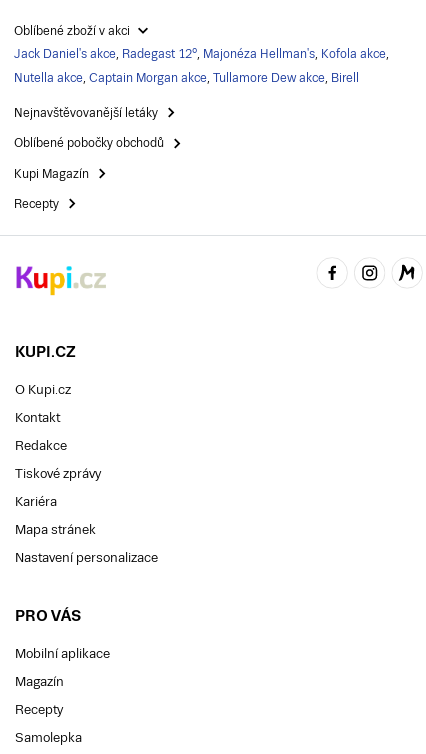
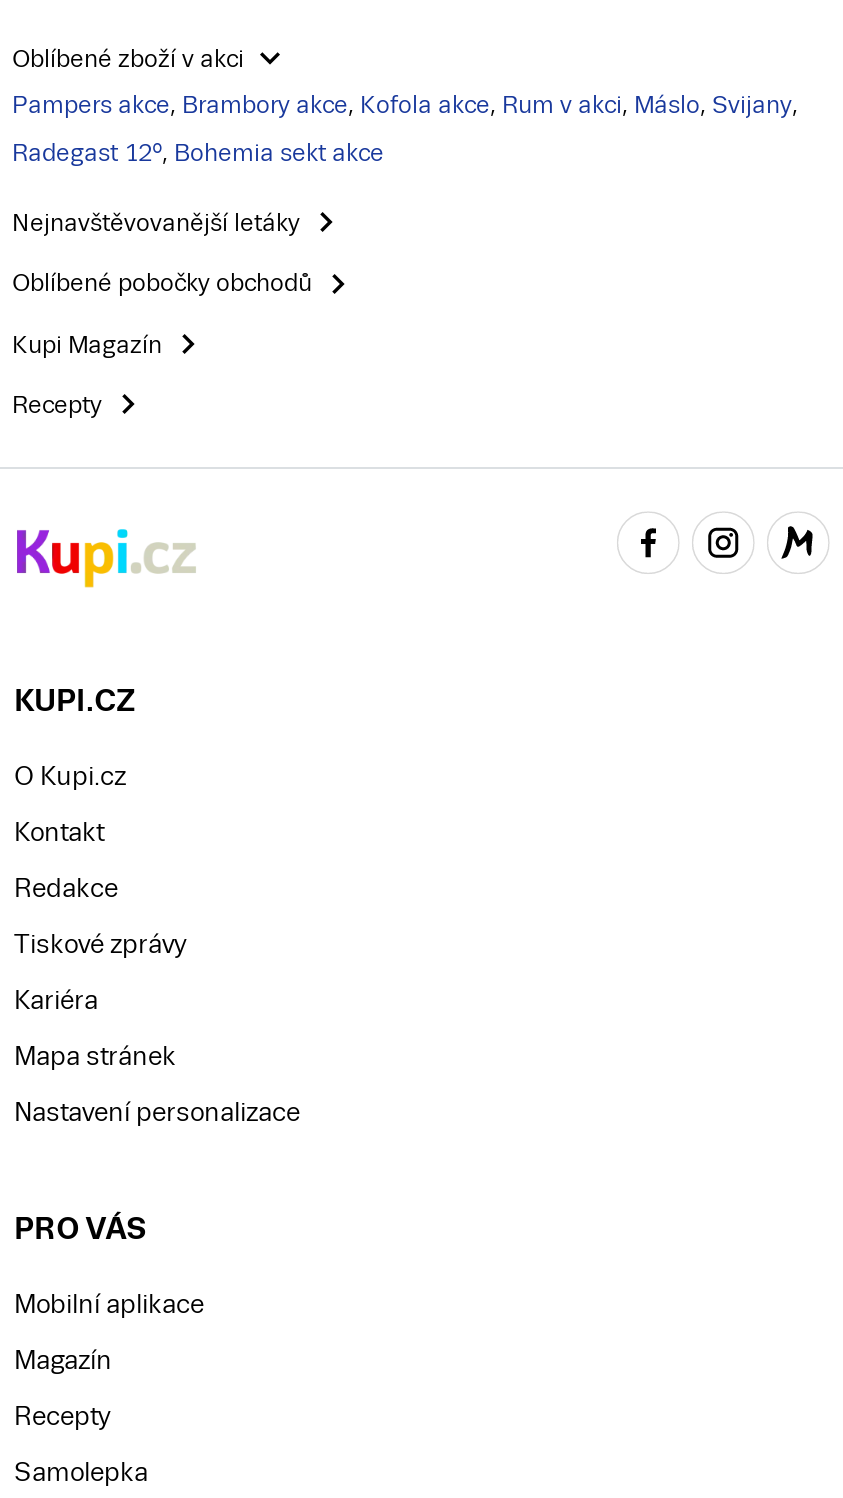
[14,47,389,61] Jack Daniel's akce, Radegast 12°, Majonéza Hellman's, Kofola akce, -> [12,91,798,119] Pampers akce, Brambory akce, Kofola akce, Rum v akci, Máslo, Svijany,
[14,71,359,85] Nutella akce, Captain Morgan akce, Tullamore Dew akce, Birell -> [12,139,384,167] Radegast 12°, Bohemia sekt akce

